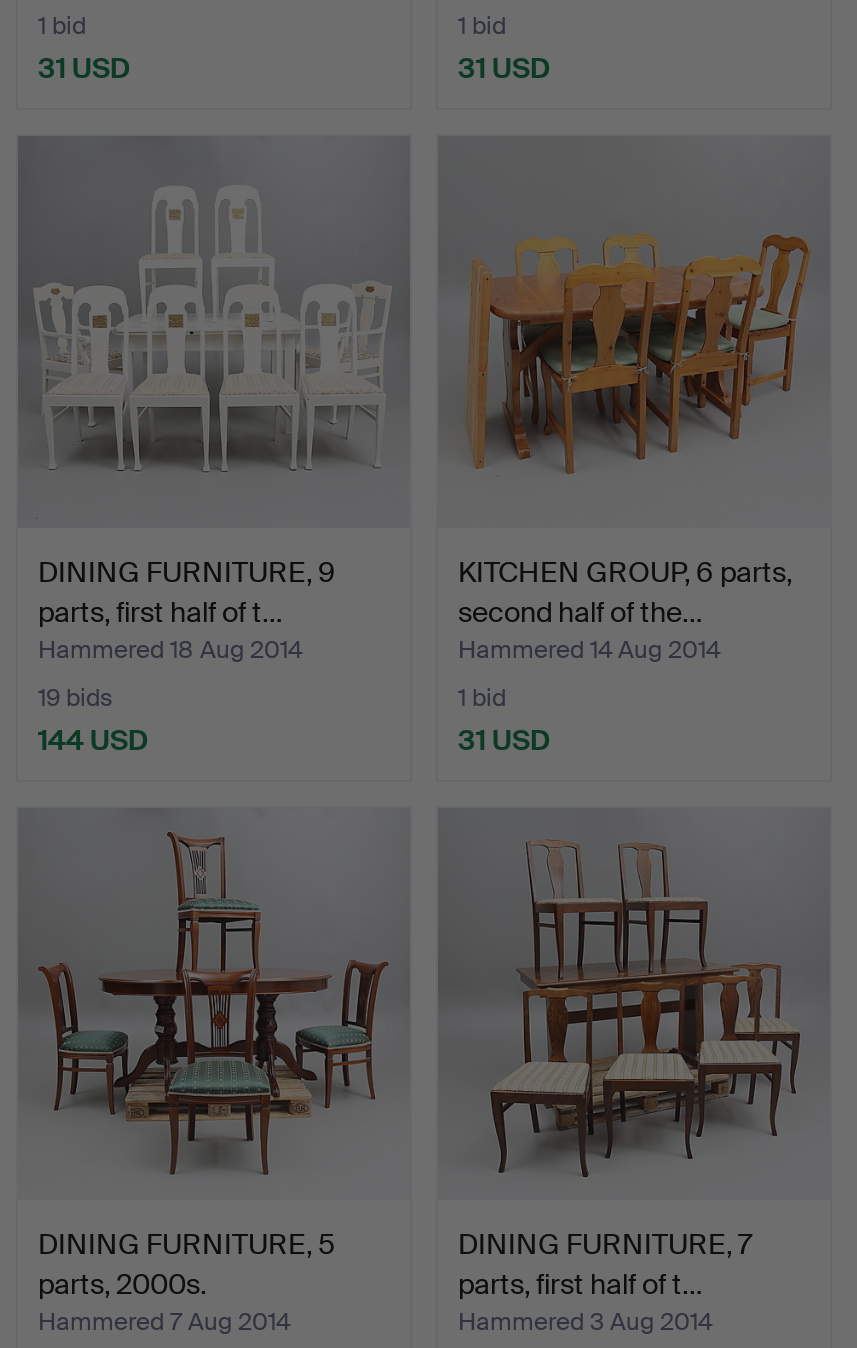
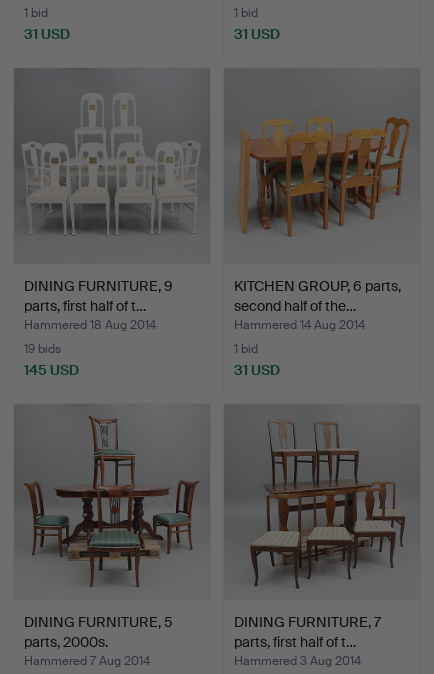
[38,722,148,758] 144 USD -> [24,361,79,379] 145 USD

